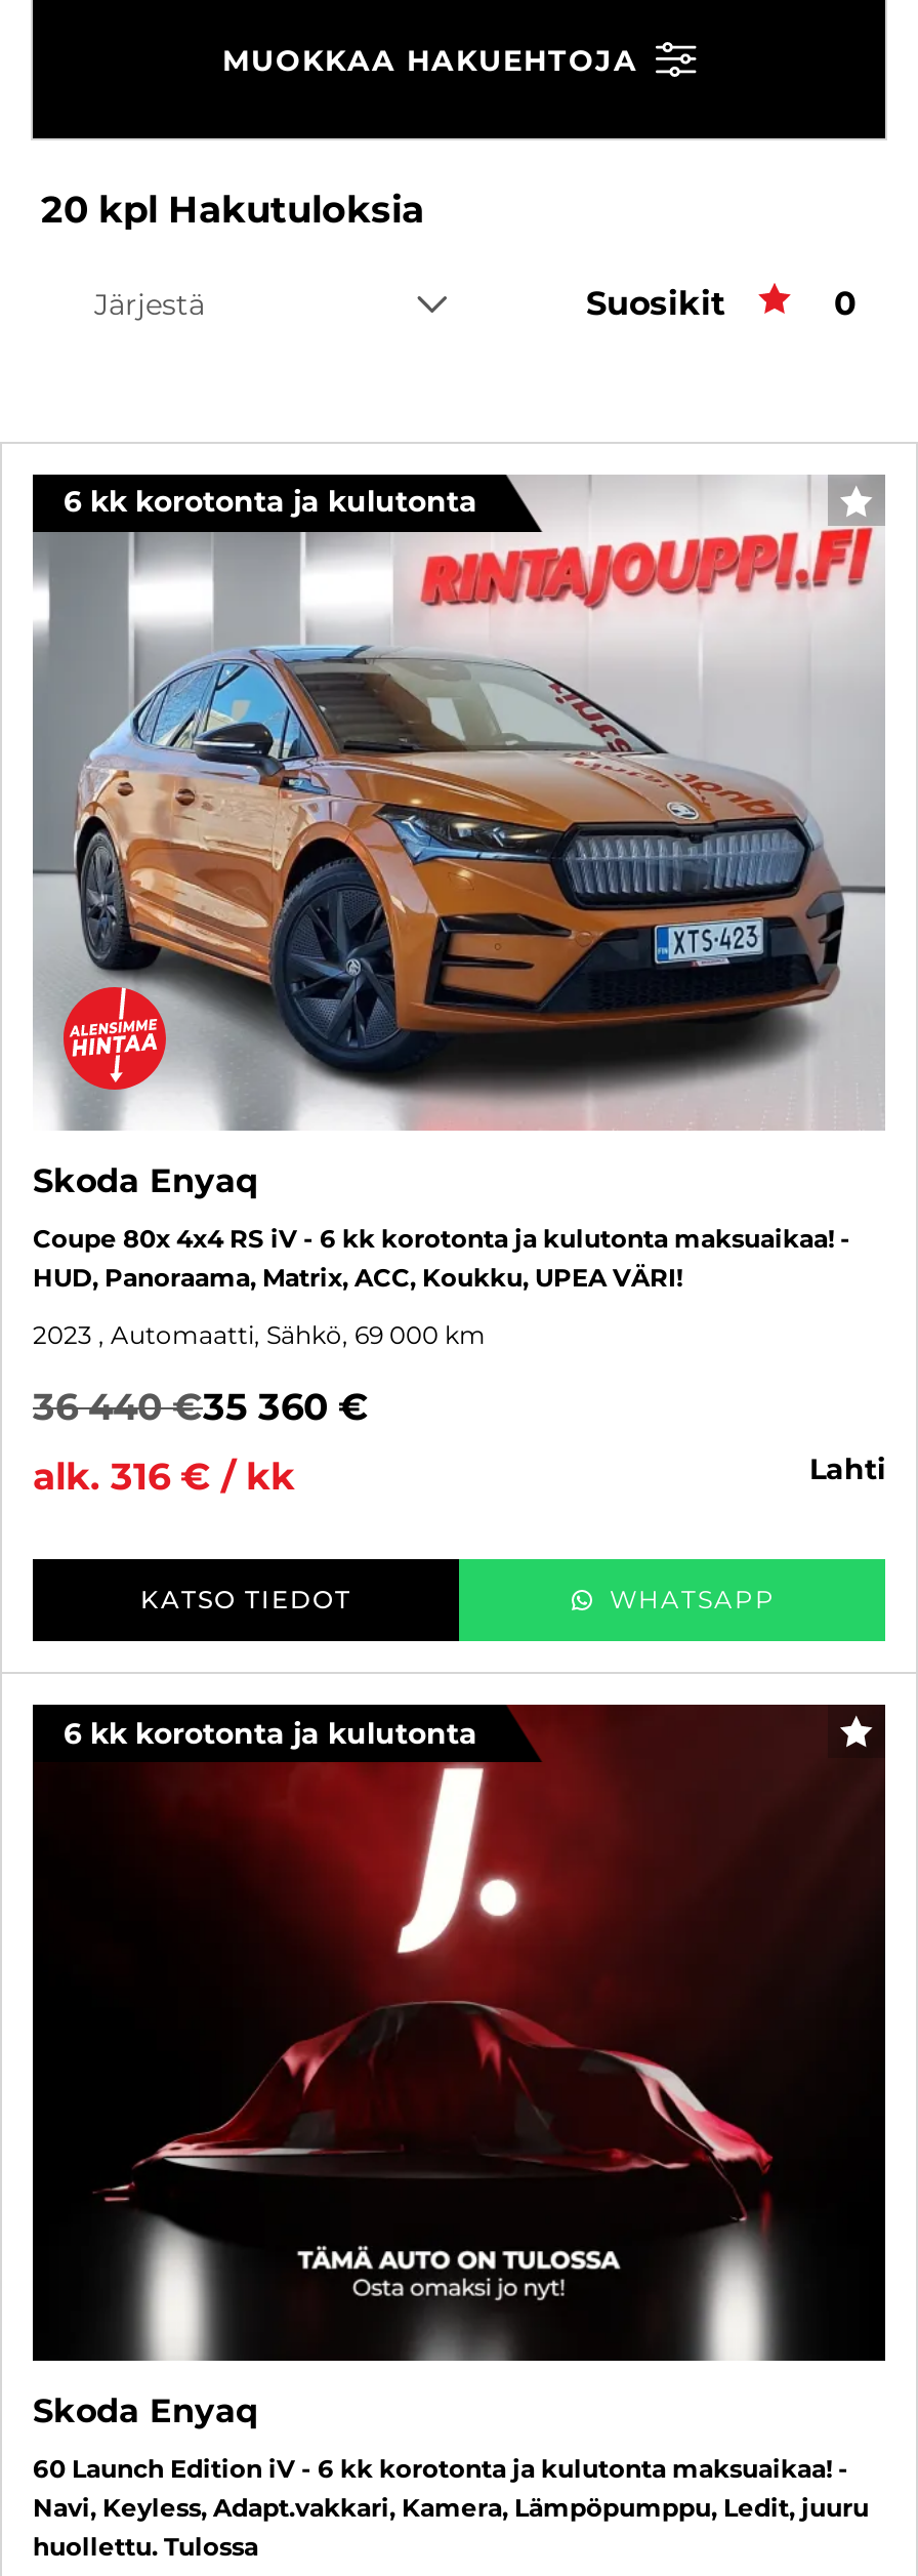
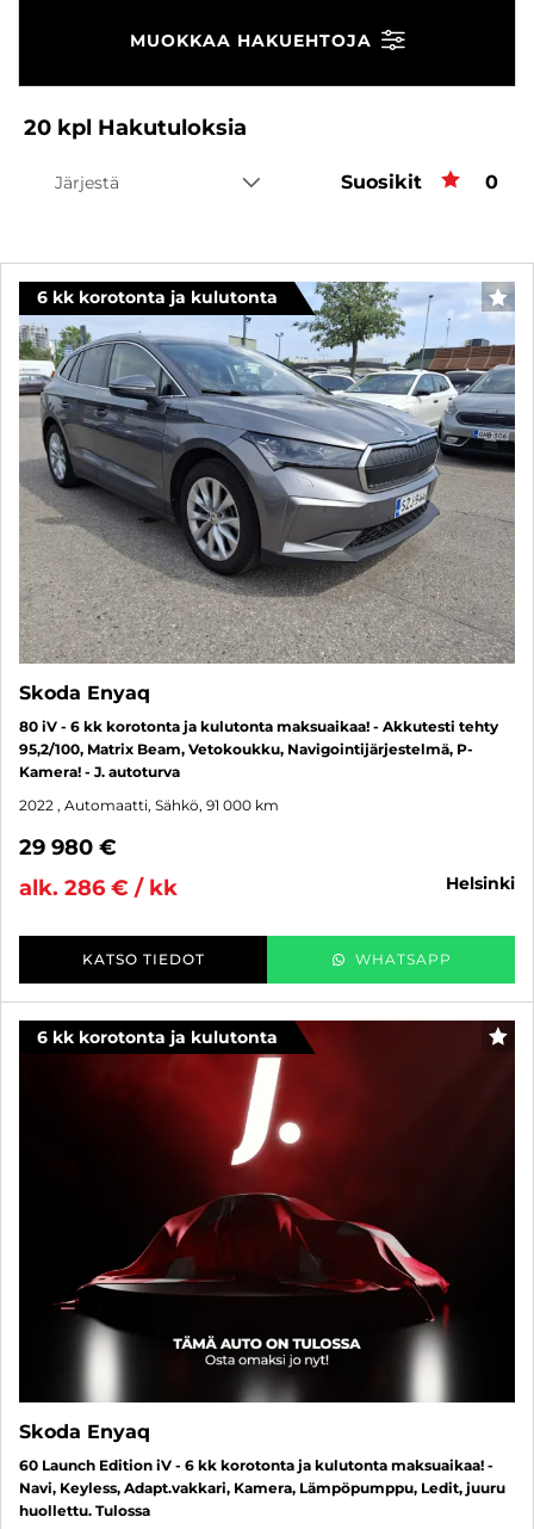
[33,475,885,1131] [image] -> [18,282,516,665] [image]
[33,1223,850,1293] Coupe 80x 4x4 RS iV - 6 kk korotonta ja kulutonta maksuaikaa! - | HUD, Panoraama, Matrix, ACC, Koukku, UPEA VÄRI! -> [19,717,498,781] 80 iV - 6 kk korotonta ja kulutonta maksuaikaa! - Akkutesti tehty | 95,2/100, Matrix Beam, Vetokoukku, Navigointijärjestelmä, P- | Kamera! - J. autoturva
[33,1319,486,1350] 2023 , Automaatti, Sähkö, 69 000 km -> [19,796,279,814] 2022 , Automaatti, Sähkö, 91 000 km
[33,1385,369,1430] 36 440 €35 360 € -> [19,834,117,861] 29 980 €
[33,1451,885,1500] alk. 316 € / kk | lahti -> [19,873,515,901] alk. 286 € / kk | helsinki

